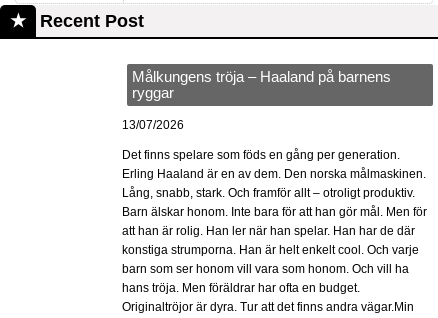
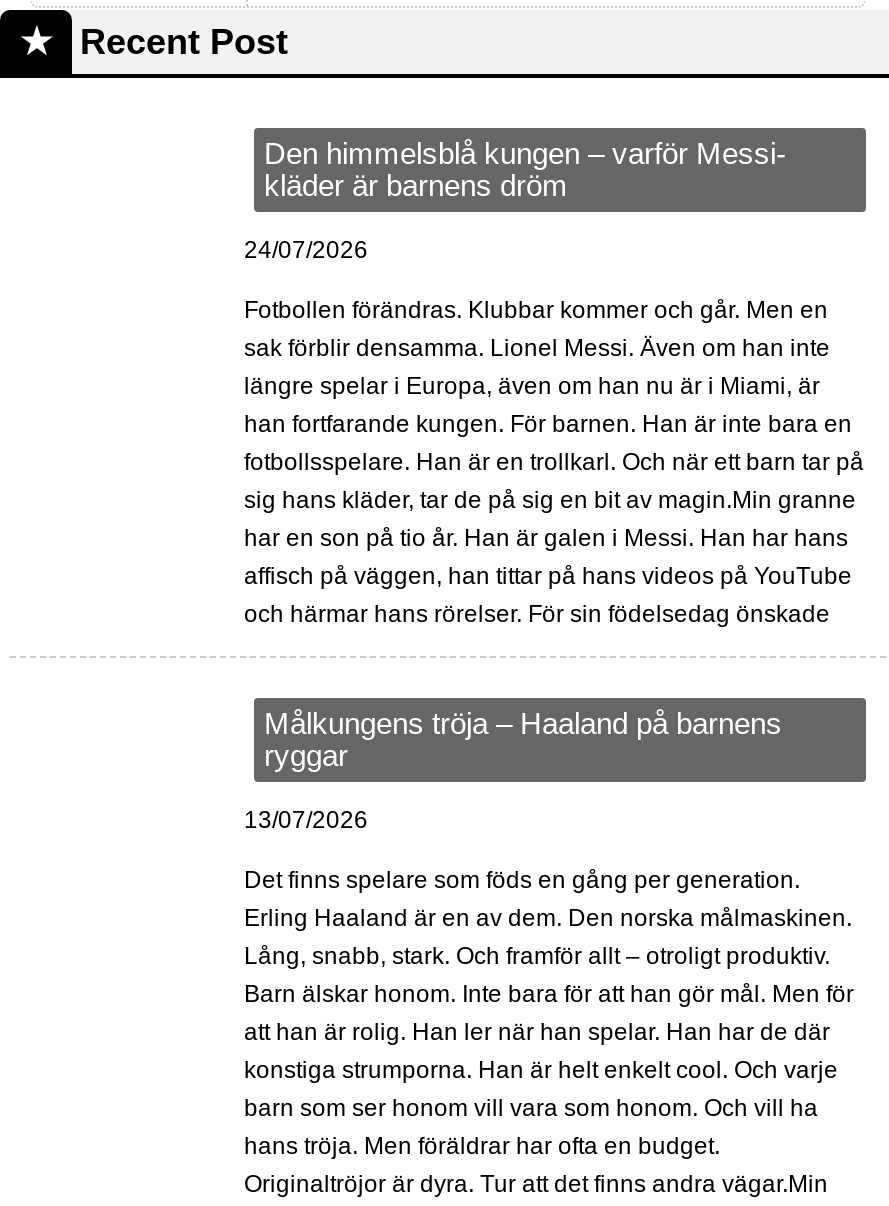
none -> [244,137,864,629] Den himmelsblå kungen – varför Messi- | kläder är barnens dröm | 24/07/2026 | Fotbollen förändras. Klubbar kommer och går. Men en | sak förblir densamma. Lionel Messi. Även om han inte | längre spelar i Europa, även om han nu är i Miami, är | han fortfarande kungen. För barnen. Han är inte bara en | fotbollsspelare. Han är en trollkarl. Och när ett barn tar på | sig hans kläder, tar de på sig en bit av magin.Min granne | har en son på tio år. Han är galen i Messi. Han har hans | affisch på väggen, han tittar på hans videos på YouTube | och härmar hans rörelser. För sin födelsedag önskade

